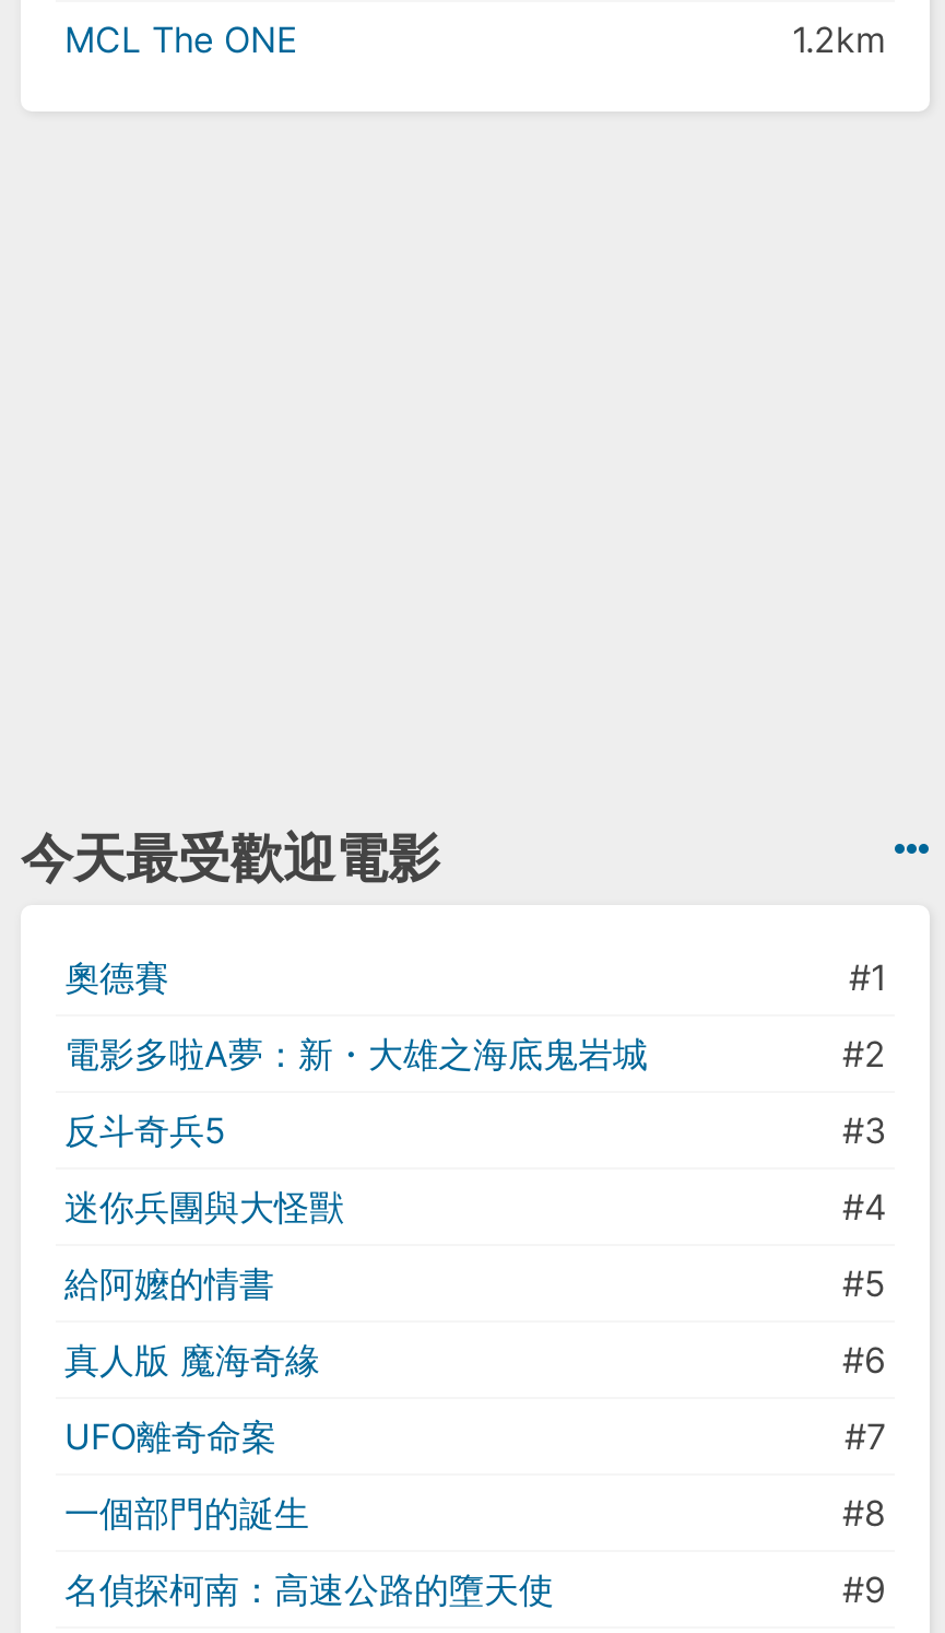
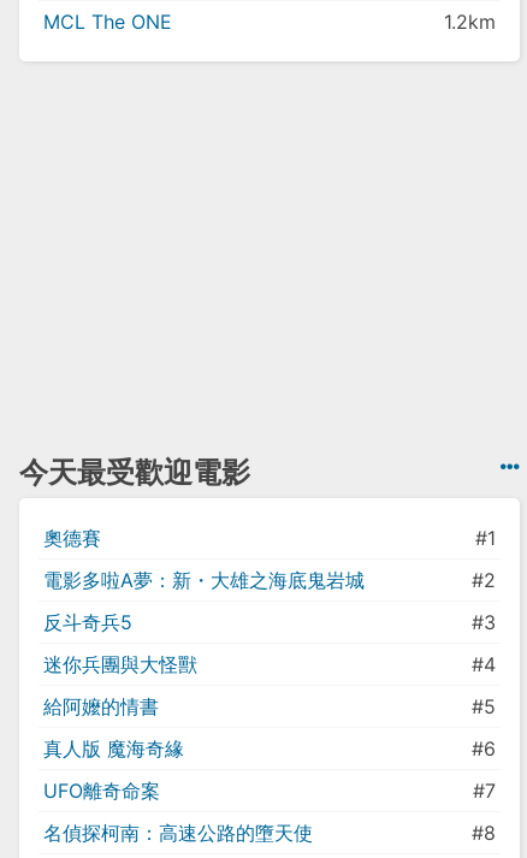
[64,1492,886,1536] 一個部門的誕生 | #8 -> none
[842,1569,886,1612] #9 -> [472,821,496,845] #8

